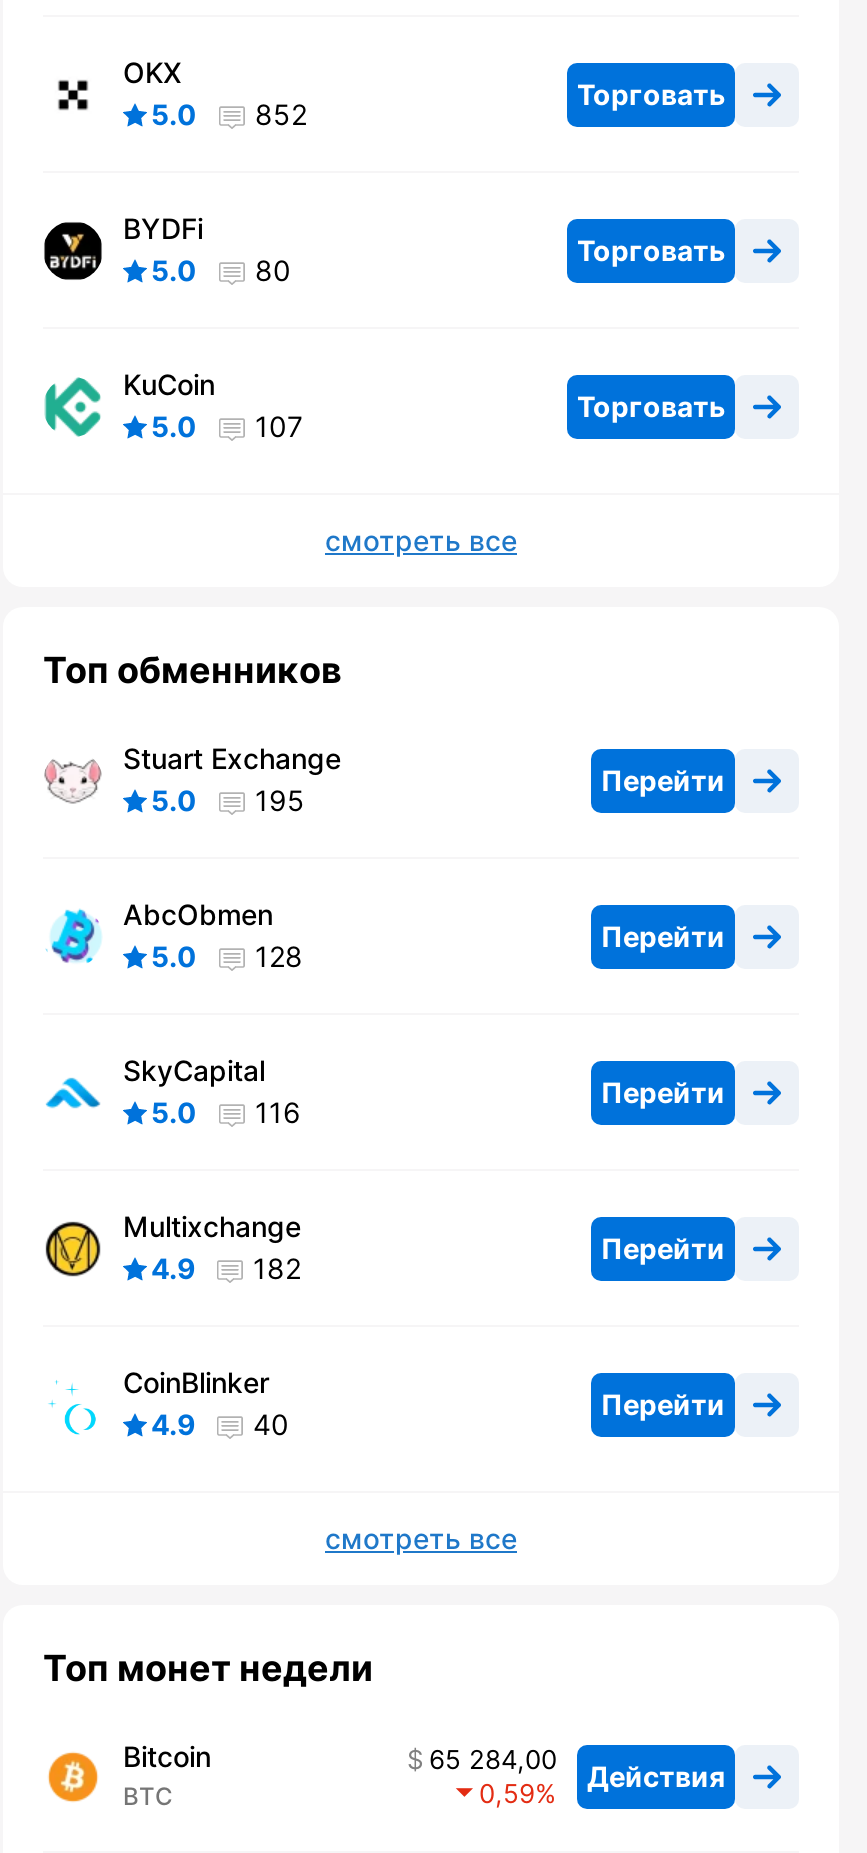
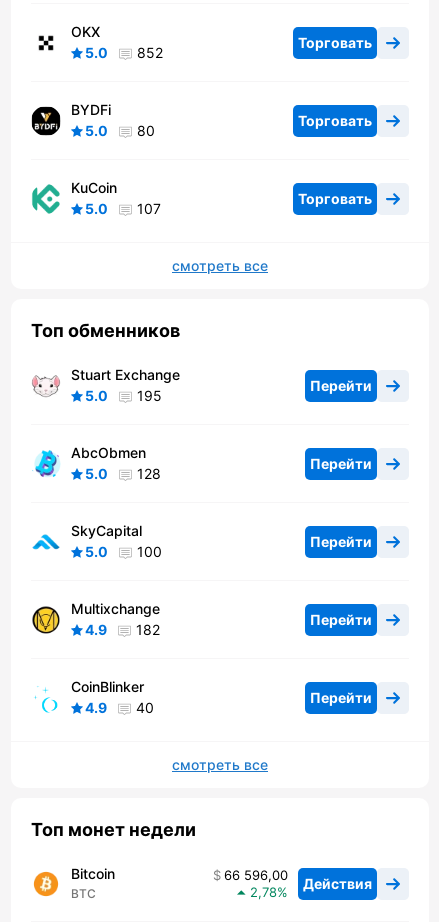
[151,1096,301,1130] 5.0 116 -> [85,543,162,560] 5.0 100
[429,1744,725,1793] 65 284,00 Действия -> [224,867,372,892] 66 596,00 Действия
[479,1778,535,1810] 0,59 -> [250,884,277,900] 2,78

